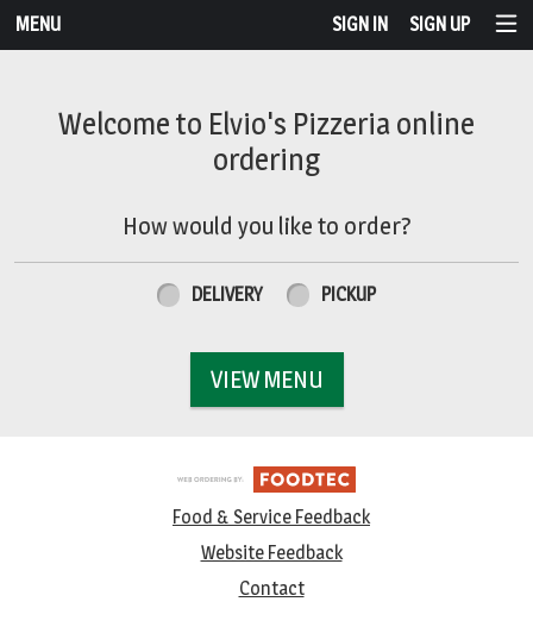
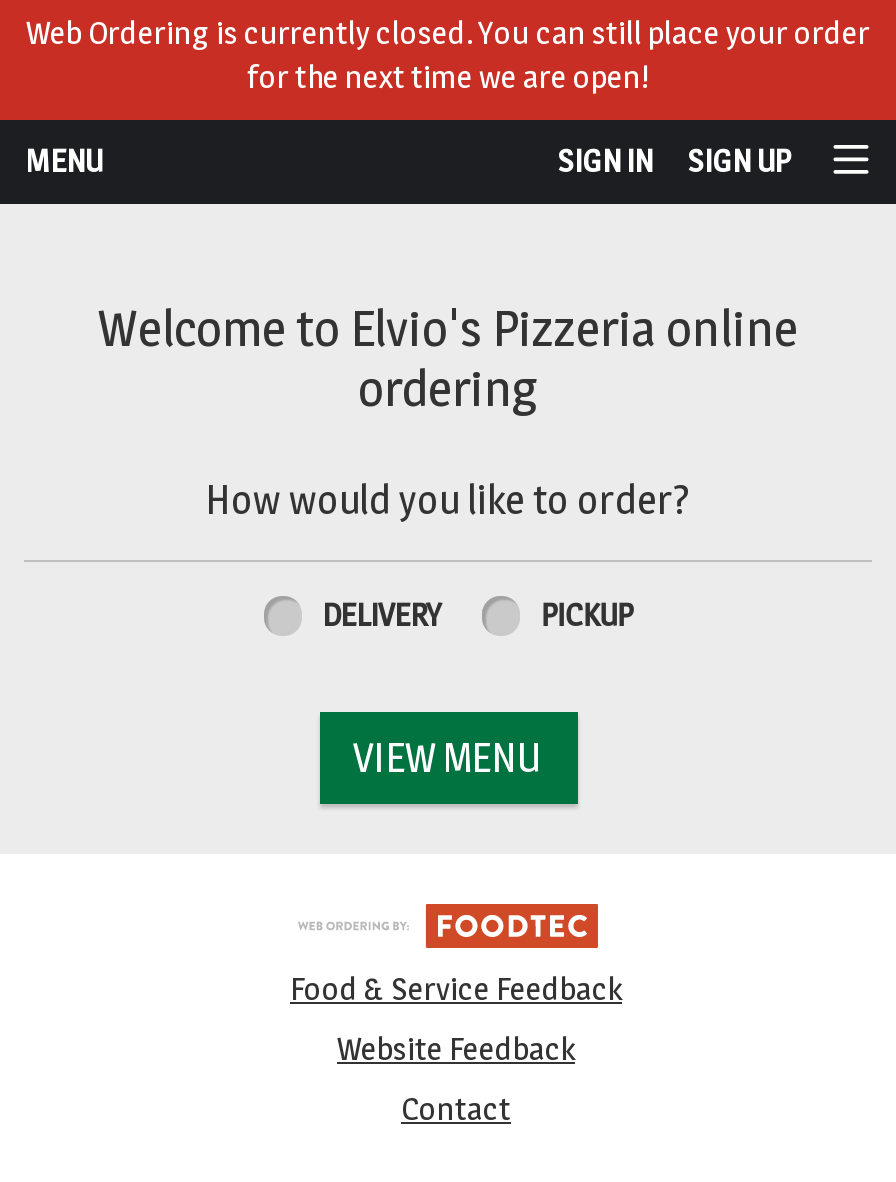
none -> [26,14,870,96] Web Ordering is currently closed. You can still place your order | for the next time we are open!

